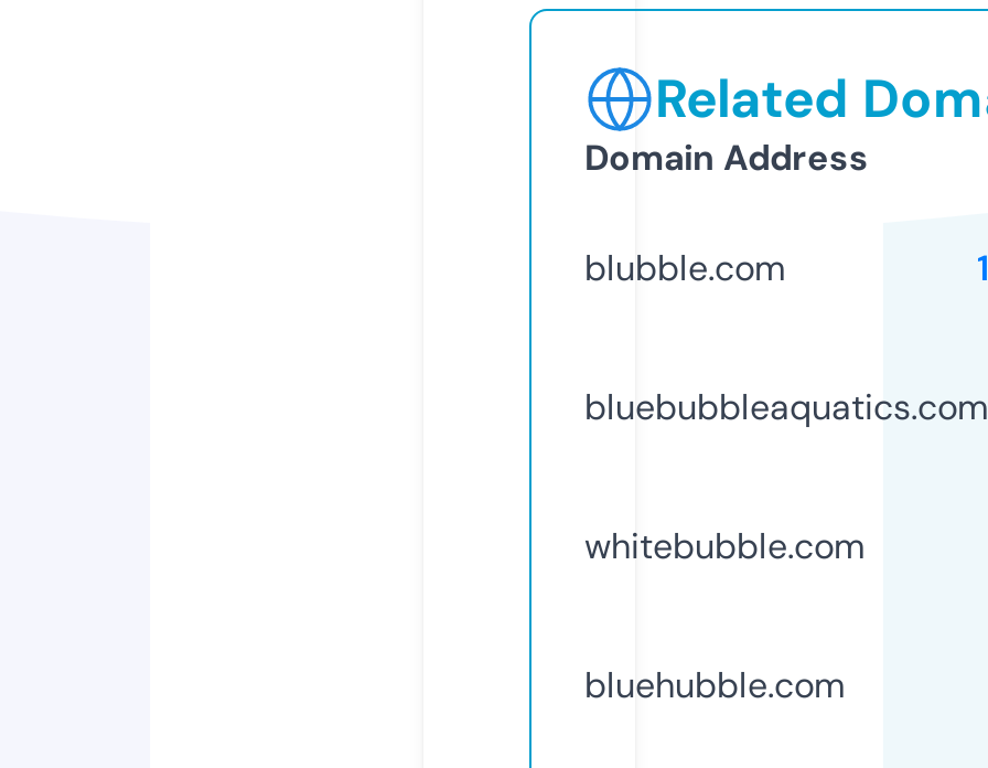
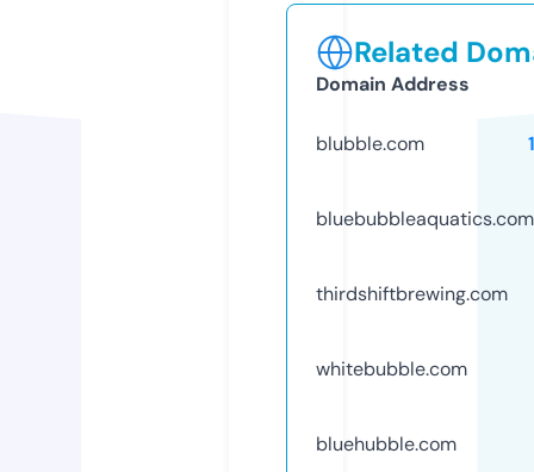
none -> [316,281,508,306] thirdshiftbrewing.com

